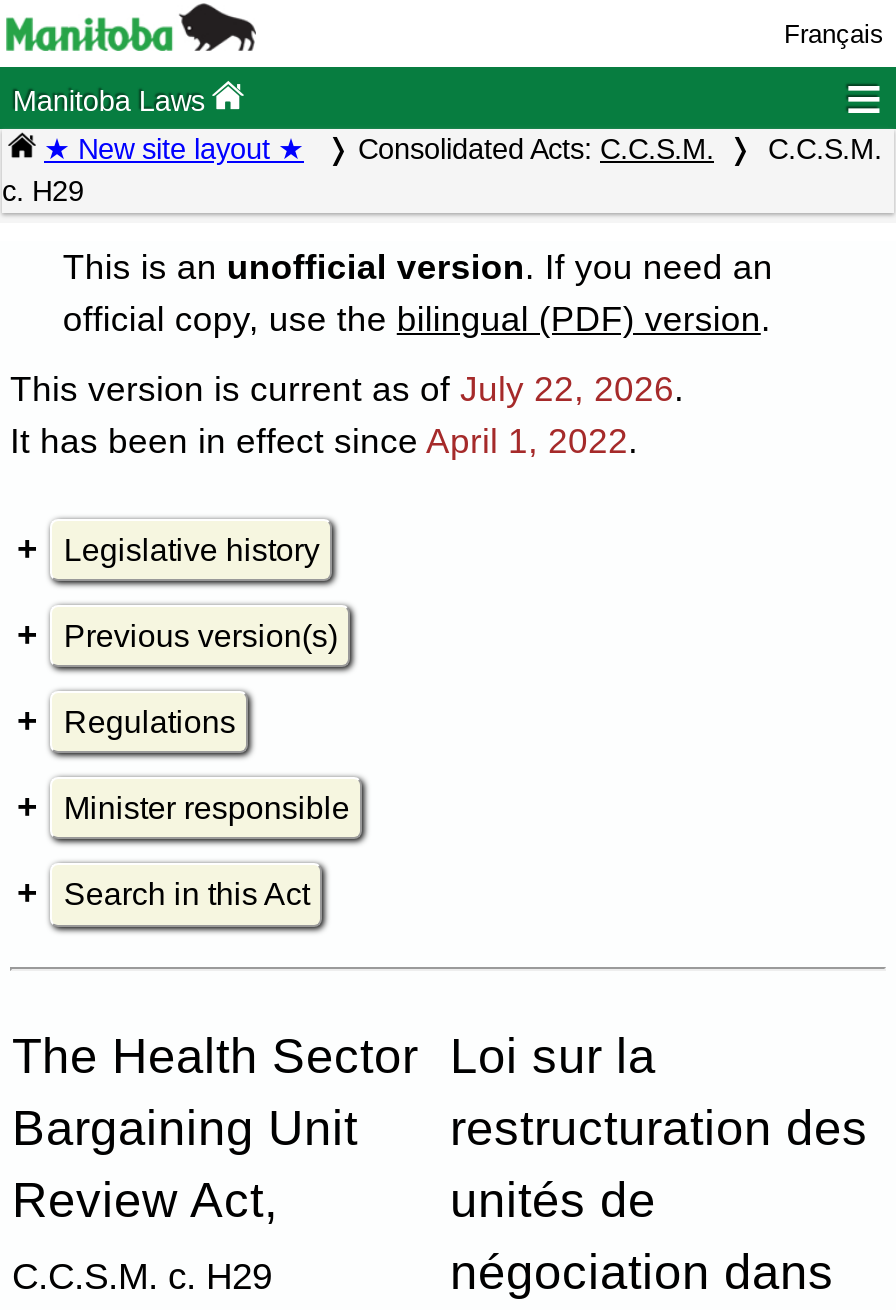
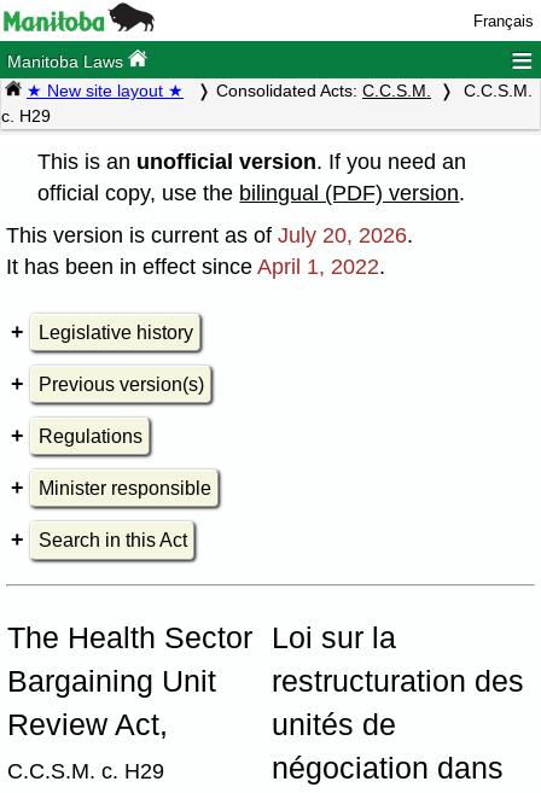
[10,369,684,409] This version is current as of July 22, 2026. -> [6,223,413,247] This version is current as of July 20, 2026.

